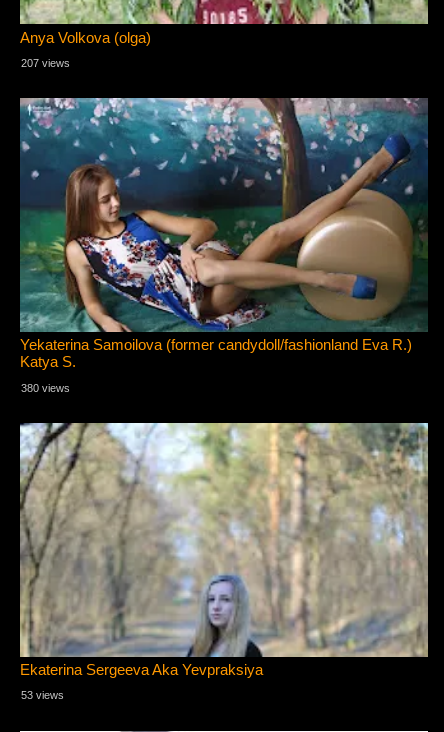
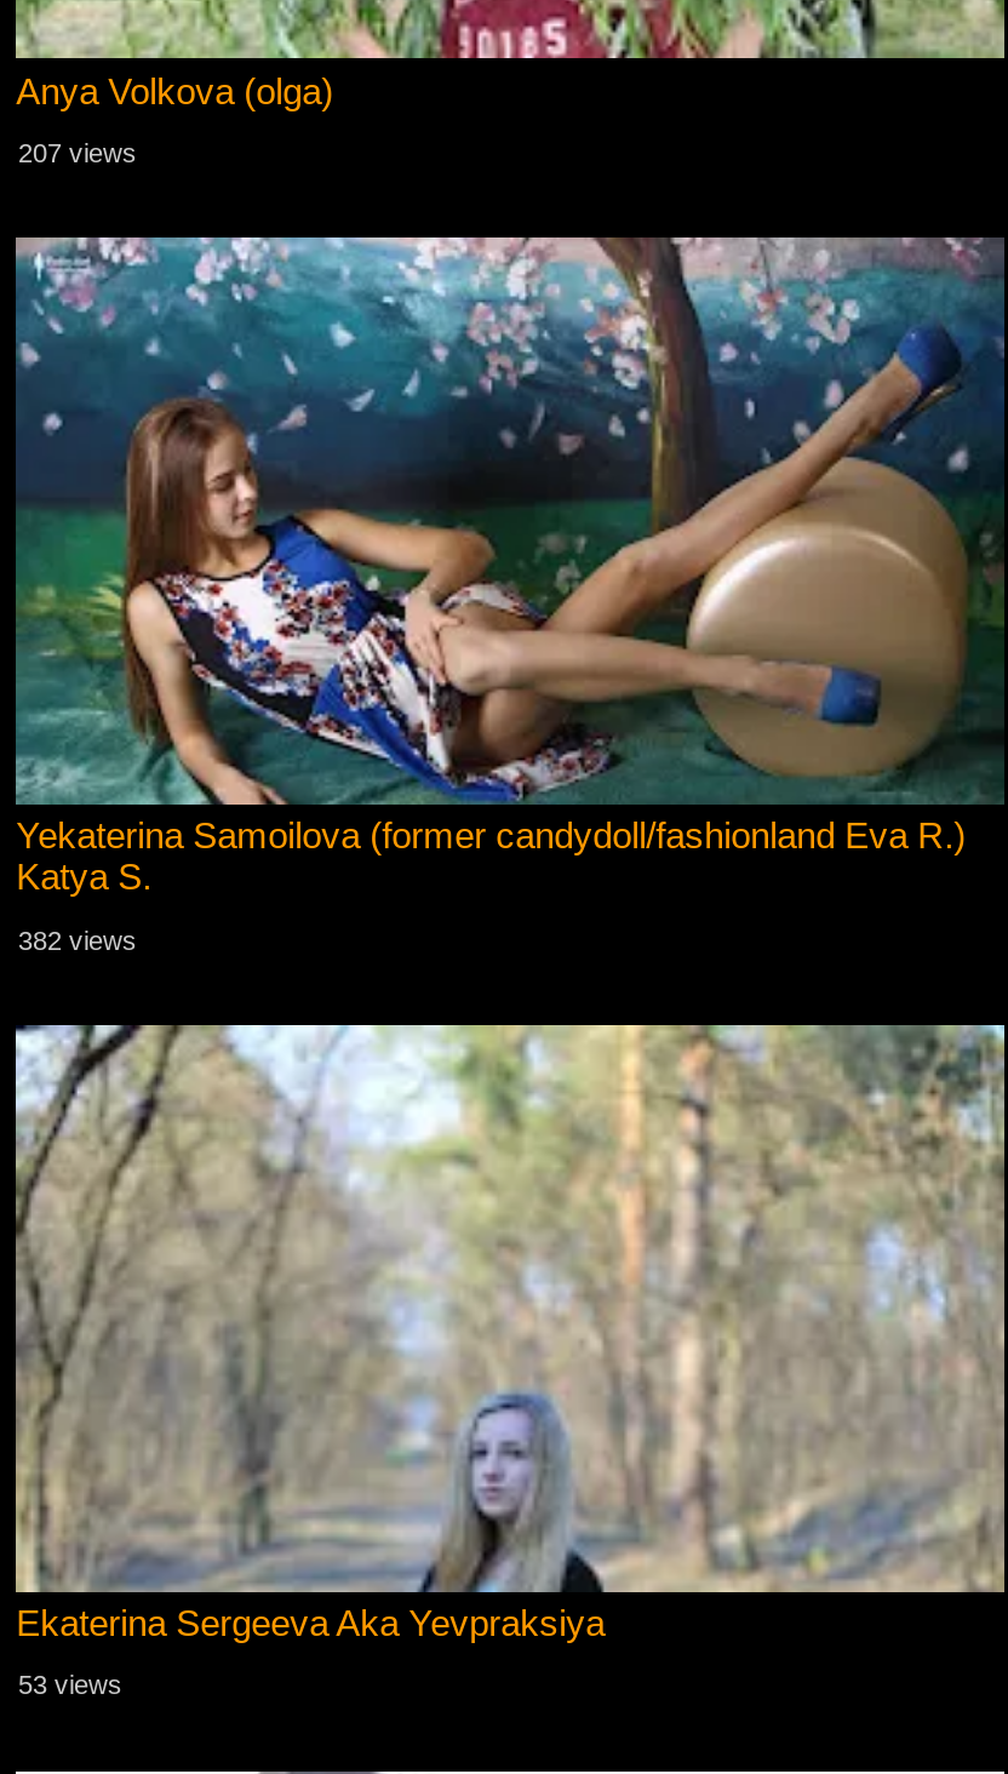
[21,382,70,394] 380 views -> [18,925,137,954] 382 views

